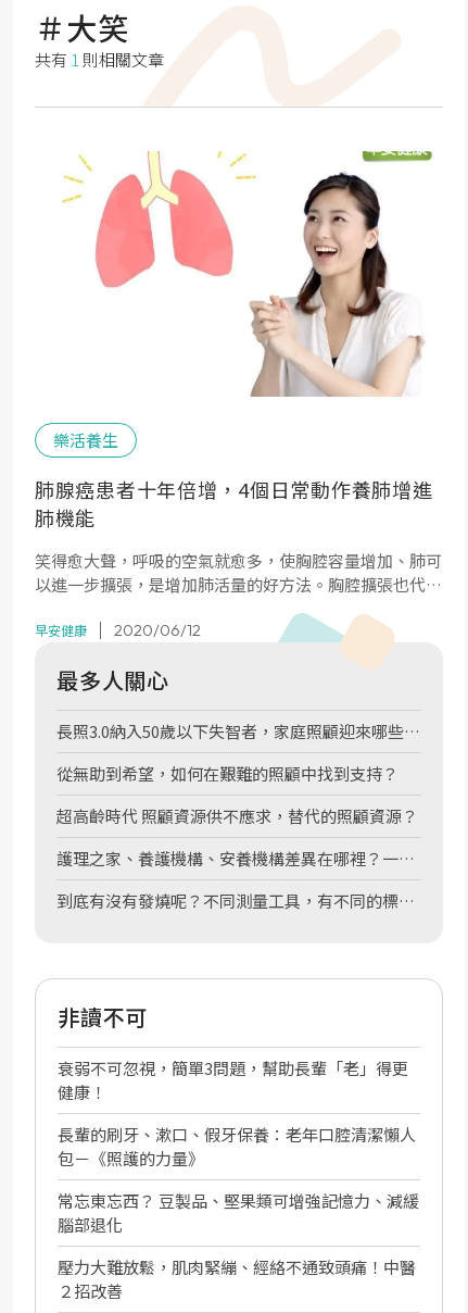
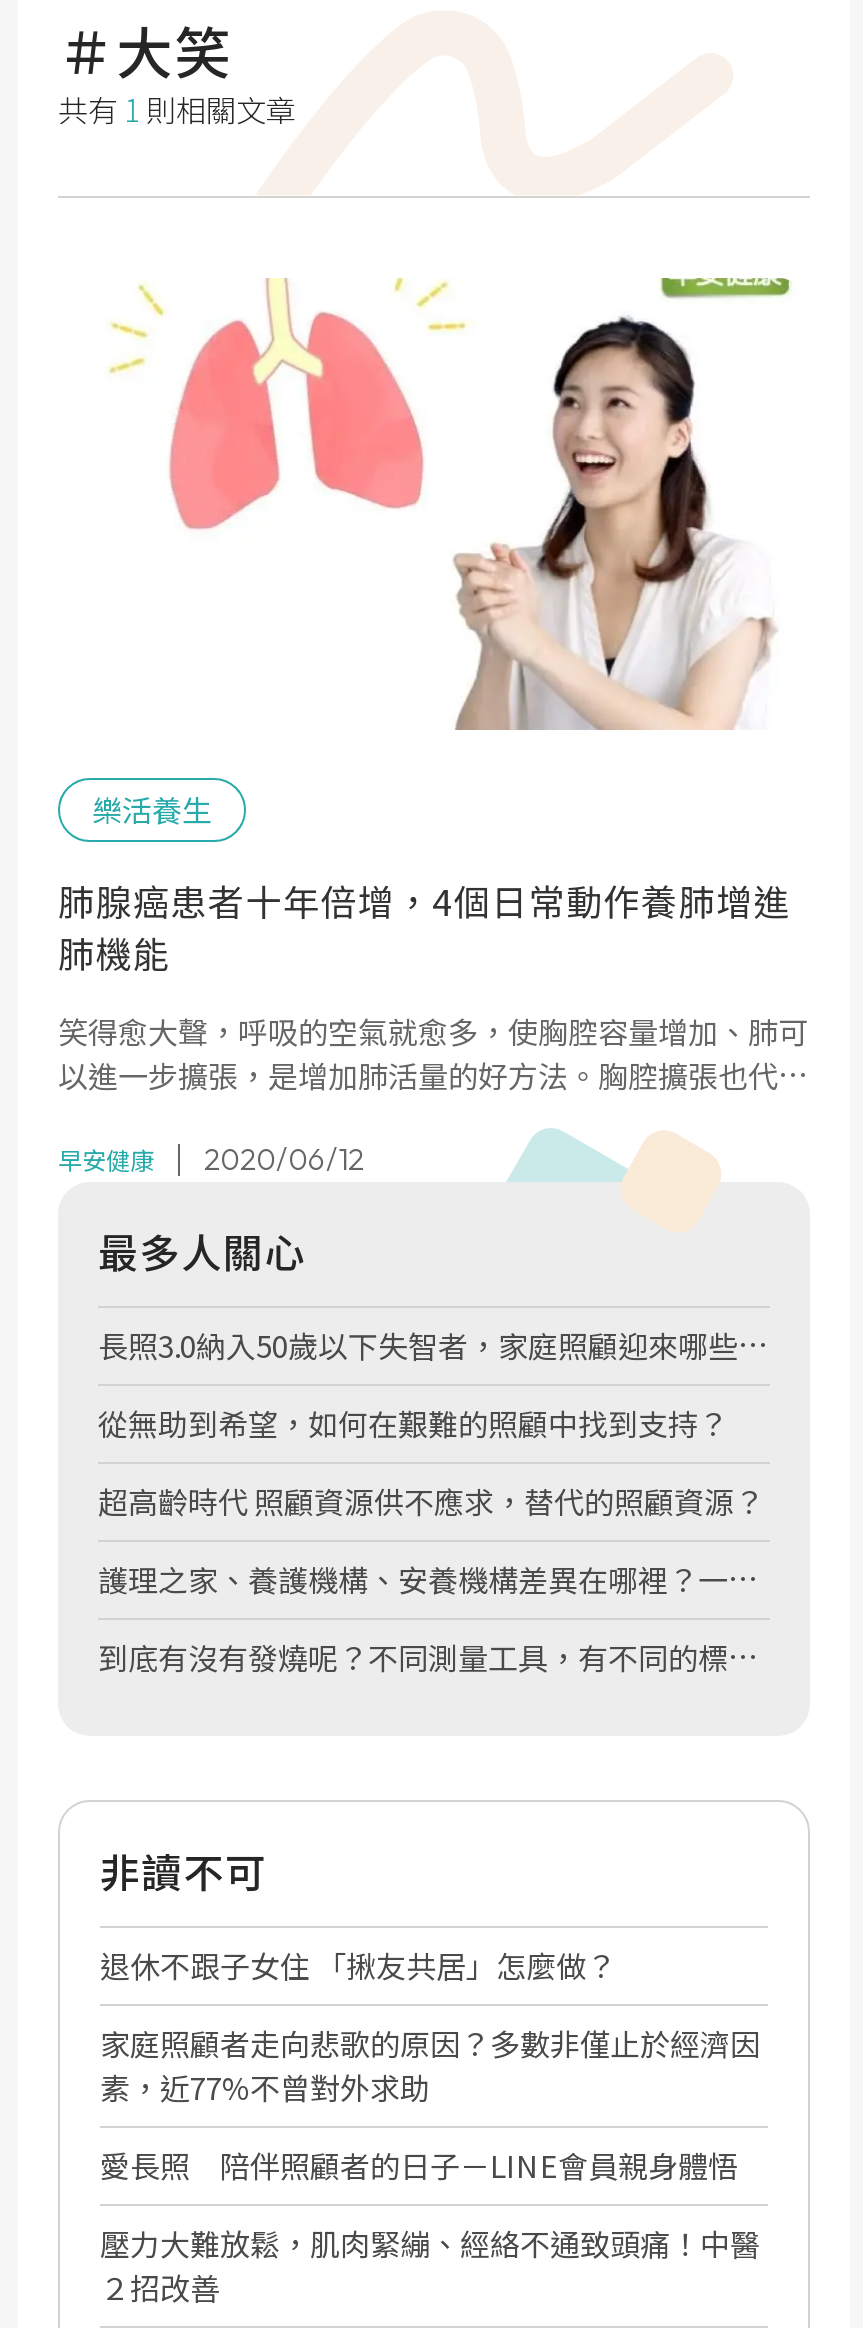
[58,1056,408,1103] 衰弱不可忽視，簡單3問題，幫助長輩「老」得更 | 健康！ -> [100,1943,616,1985] 退休不跟子女住 「揪友共居」怎麼做？
[58,1122,416,1169] 長輩的刷牙、漱口、假牙保養：老年口腔清潔懶人 | 包－《照護的力量》 -> [100,2021,760,2107] 家庭照顧者走向悲歌的原因？多數非僅止於經濟因 | 素，近77%不曾對外求助
[58,1189,419,1235] 常忘東忘西？ 豆製品、堅果類可增強記憶力、減緩 | 腦部退化 -> [100,2143,738,2185] 愛長照 陪伴照顧者的日子－LINE會員親身體悟

